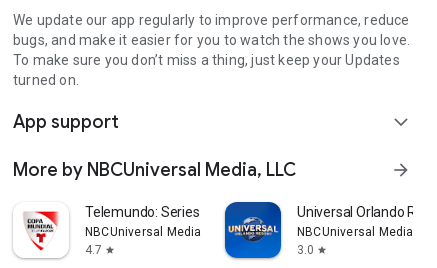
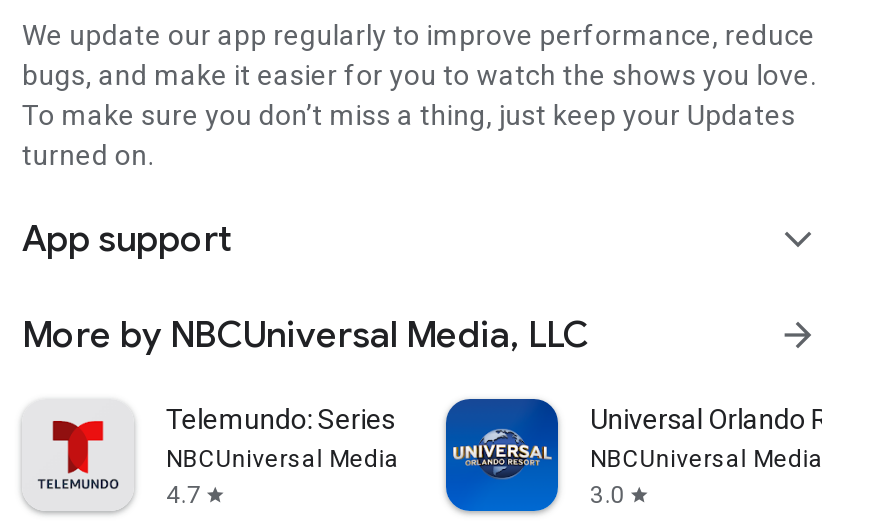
[20,211,62,251] [image] -> [34,419,124,493] [image]

